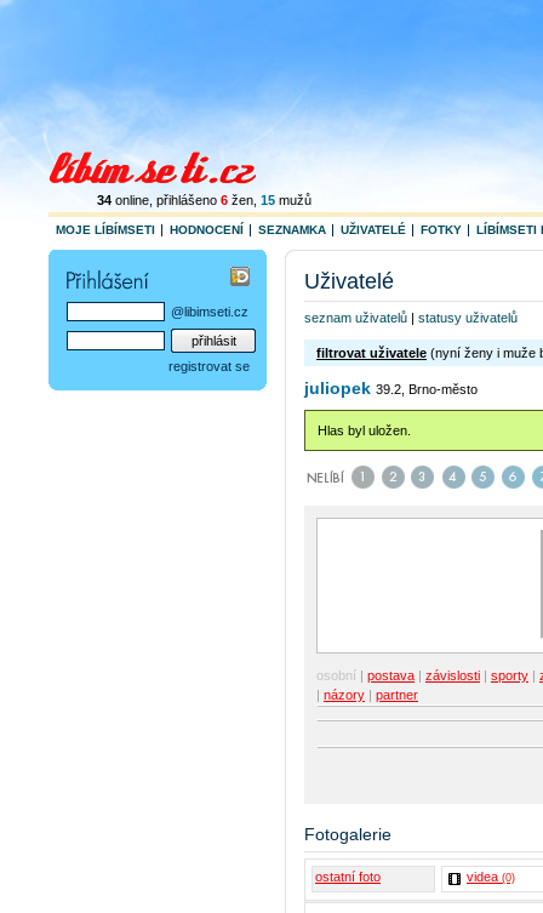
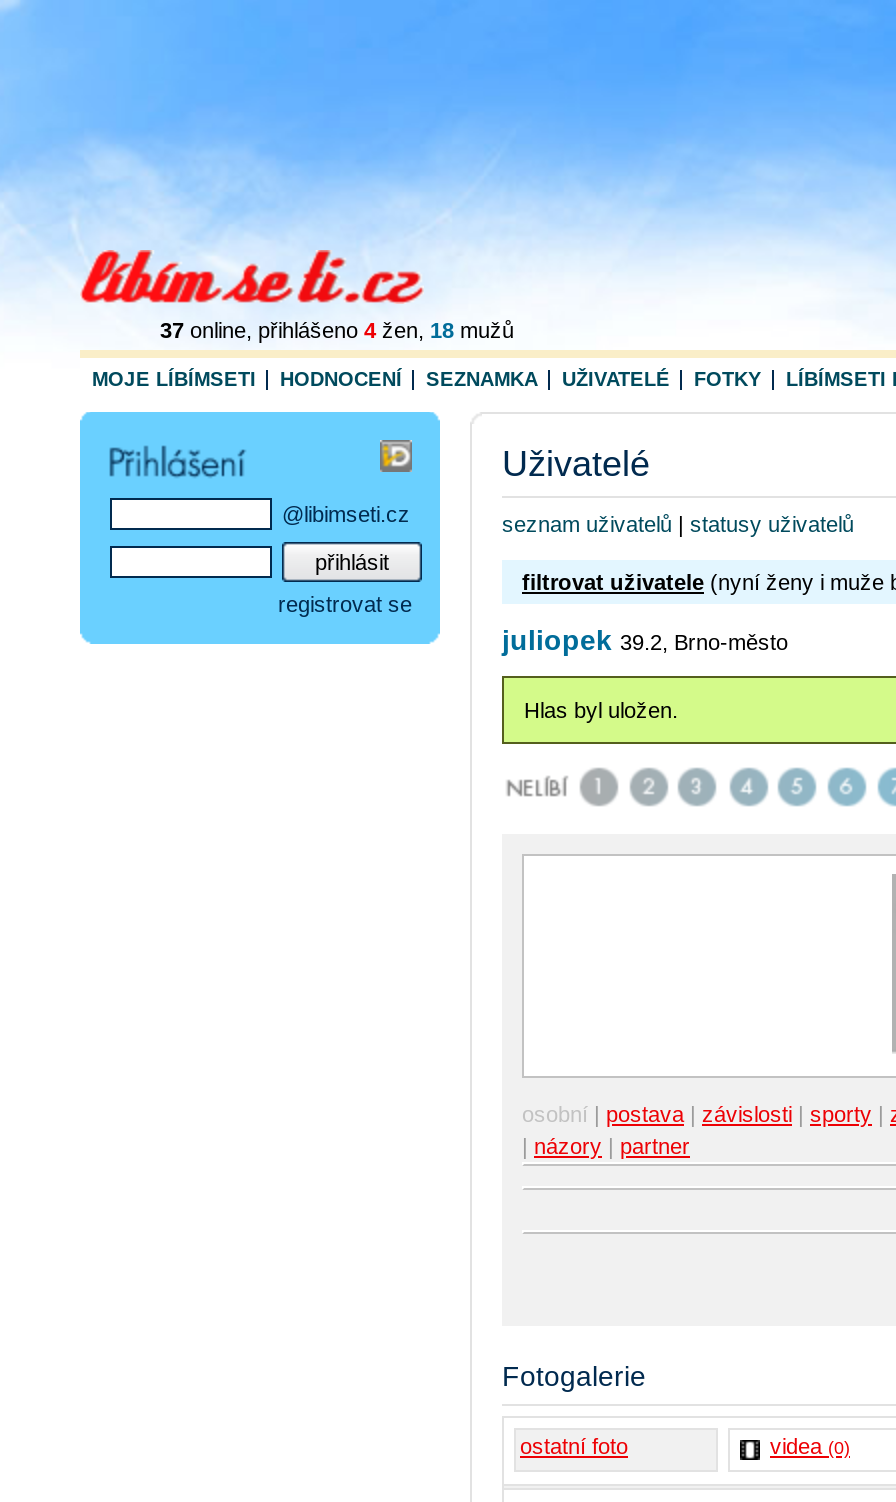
[97,193,311,207] 34 online, přihlášeno 6 žen, 15 mužů -> [160,318,514,342] 37 online, přihlášeno 4 žen, 18 mužů

